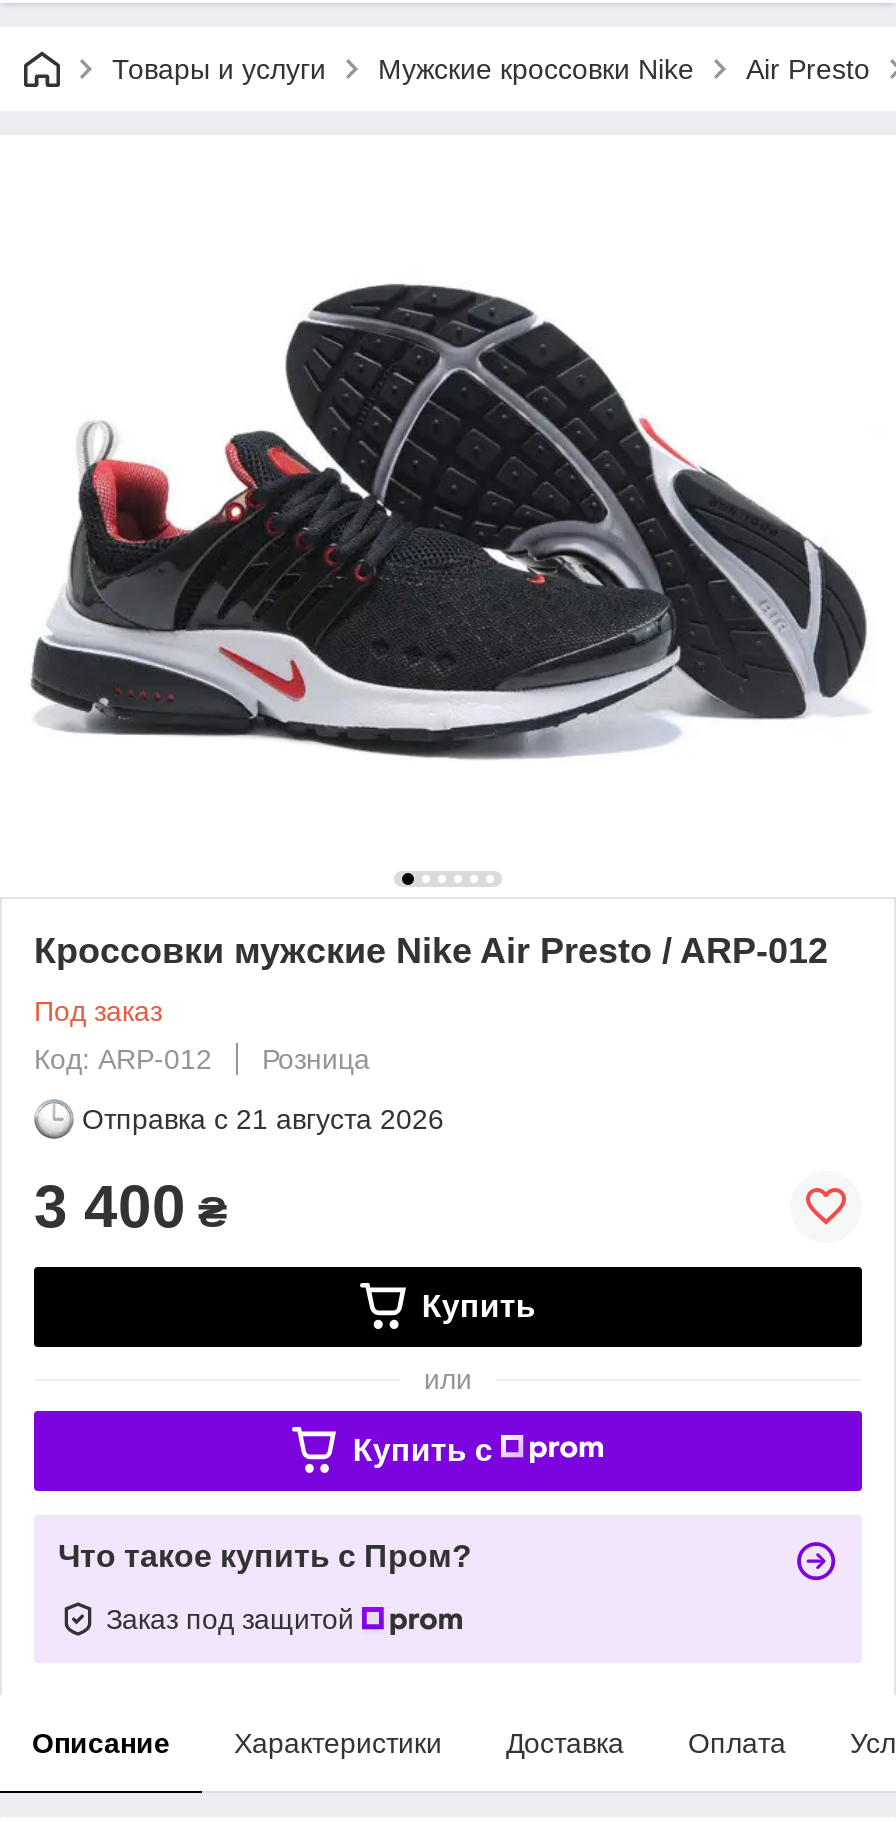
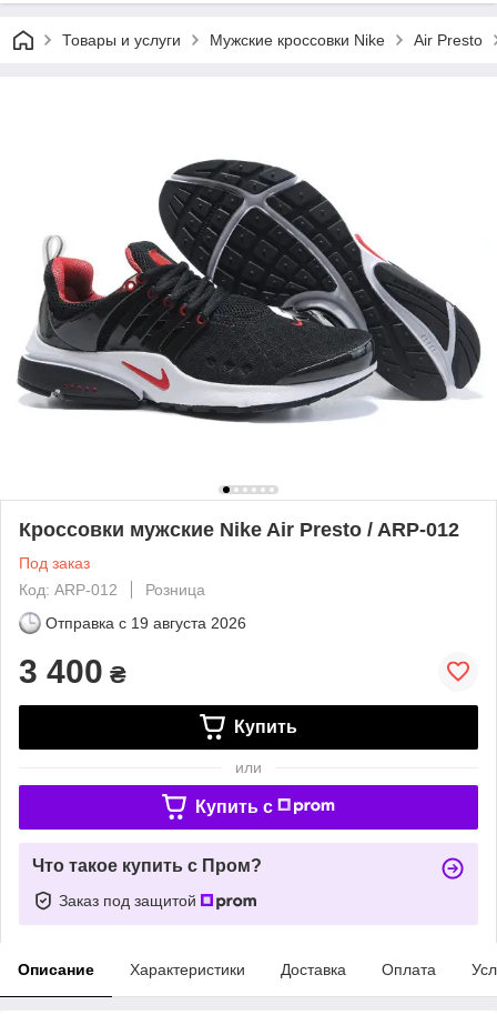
[82,1103,444,1135] Отправка с 21 августа 2026 -> [45,614,246,632] Отправка с 19 августа 2026

